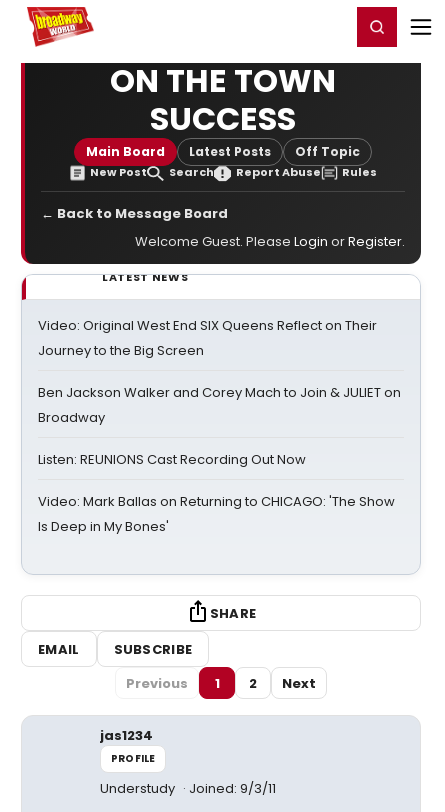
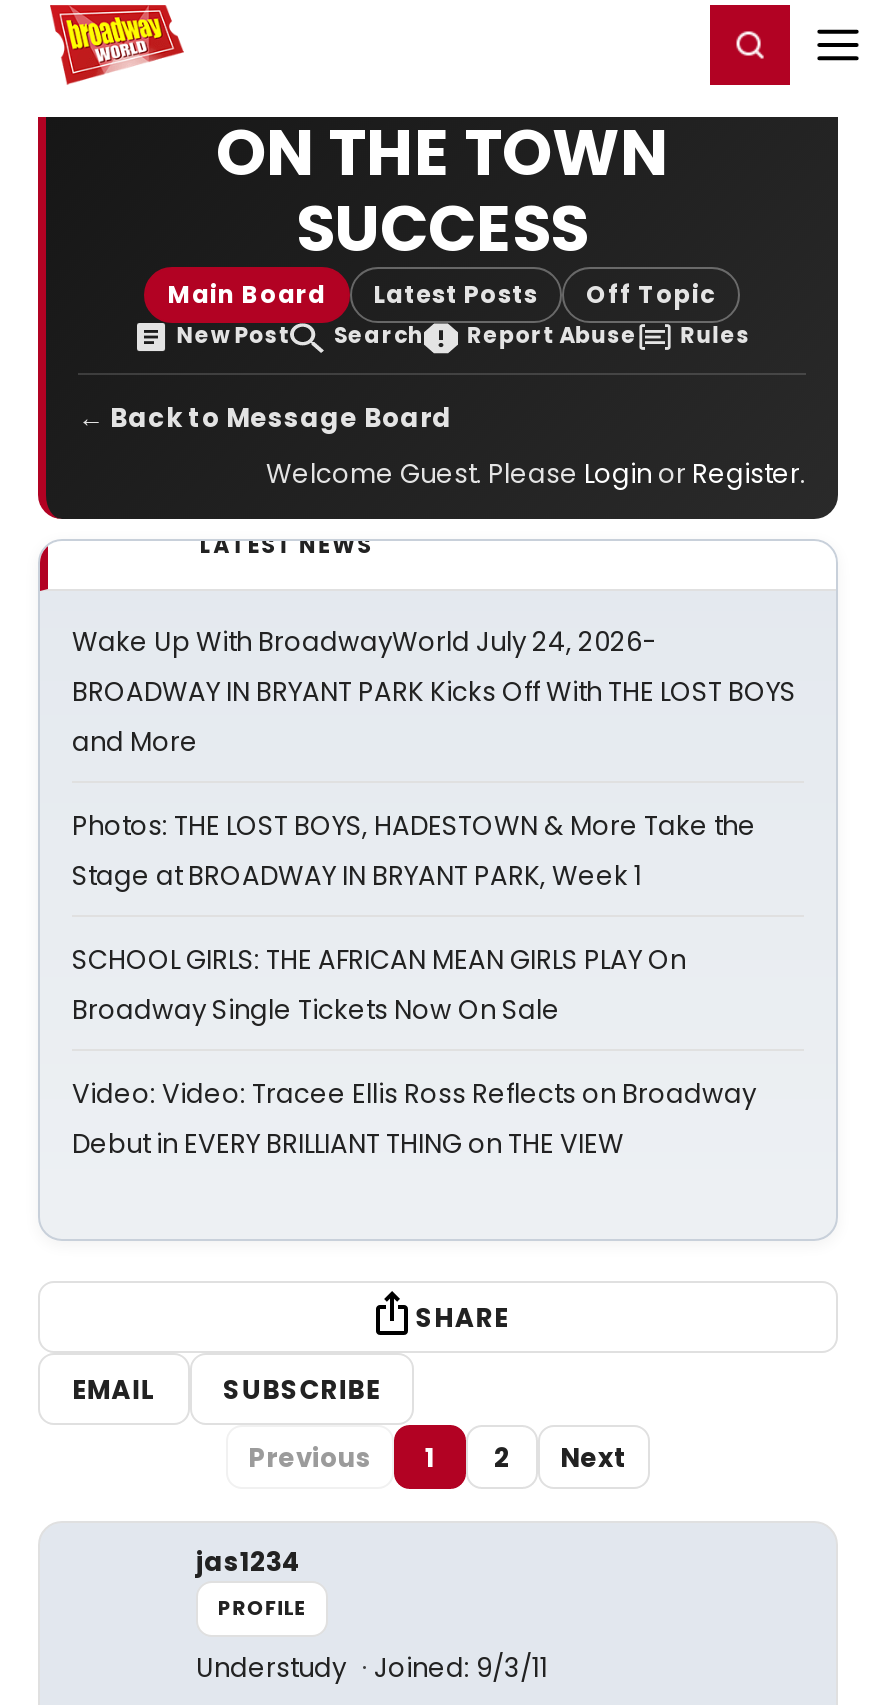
[38,316,377,360] Video: Original West End SIX Queens Reflect on Their | Journey to the Big Screen -> [72,623,796,761] Wake Up With BroadwayWorld July 24, 2026- | BROADWAY IN BRYANT PARK Kicks Off With THE LOST BOYS | and More
[38,383,401,427] Ben Jackson Walker and Corey Mach to Join & JULIET on | Broadway -> [72,807,756,895] Photos: THE LOST BOYS, HADESTOWN & More Take the | Stage at BROADWAY IN BRYANT PARK, Week 1
[38,450,306,469] Listen: REUNIONS Cast Recording Out Now -> [72,941,686,1029] SCHOOL GIRLS: THE AFRICAN MEAN GIRLS PLAY On | Broadway Single Tickets Now On Sale
[38,492,395,536] Video: Mark Ballas on Returning to CHICAGO: 'The Show | Is Deep in My Bones' -> [72,1075,756,1163] Video: Video: Tracee Ellis Ross Reflects on Broadway | Debut in EVERY BRILLIANT THING on THE VIEW

